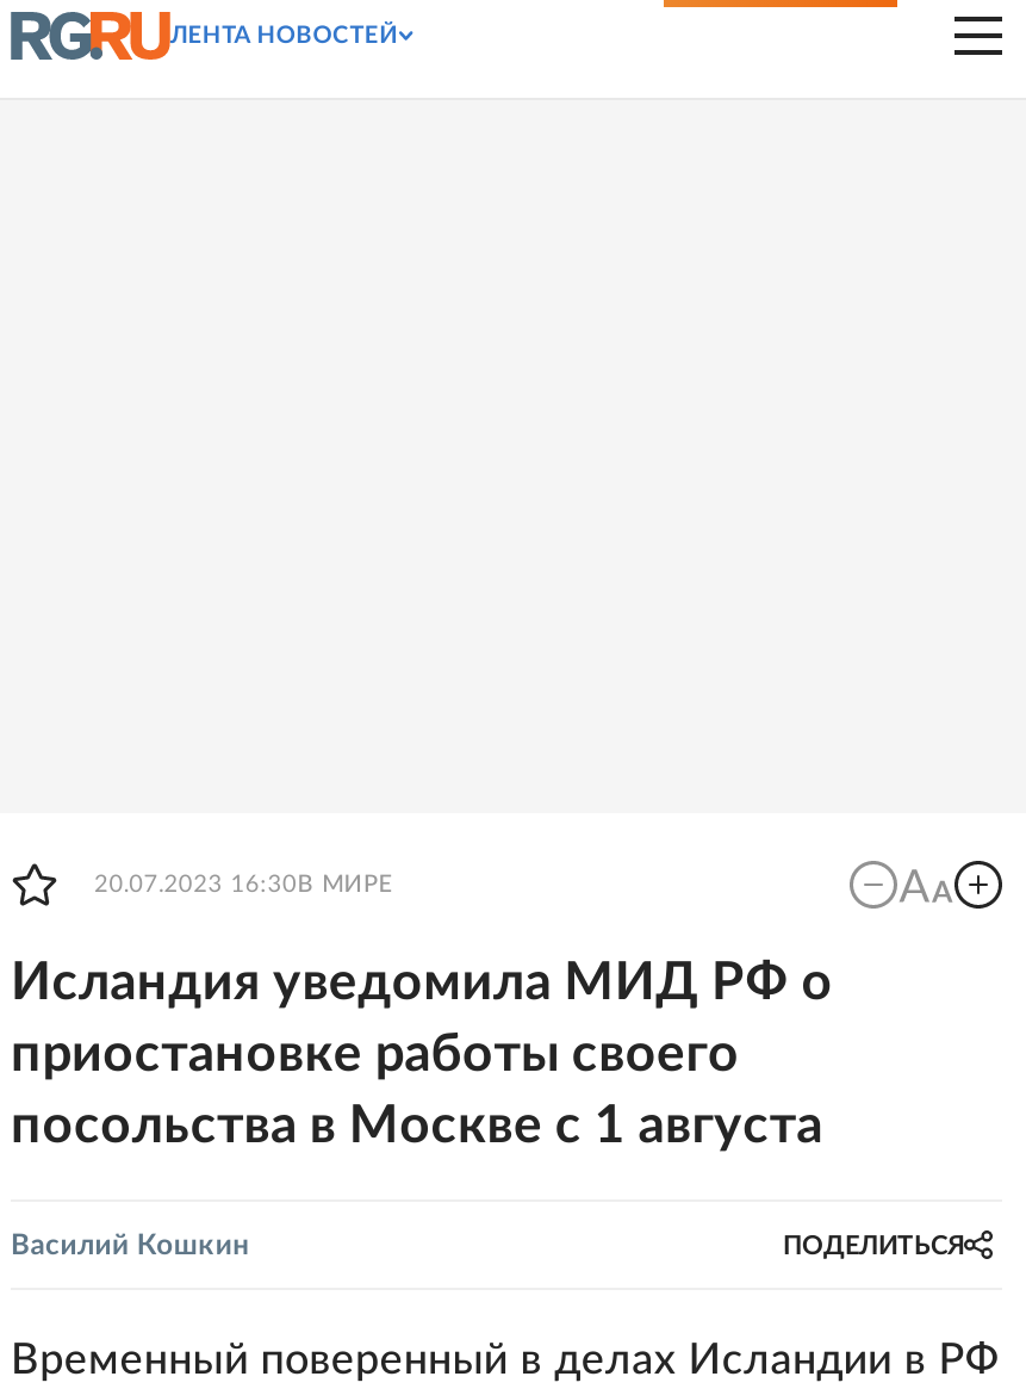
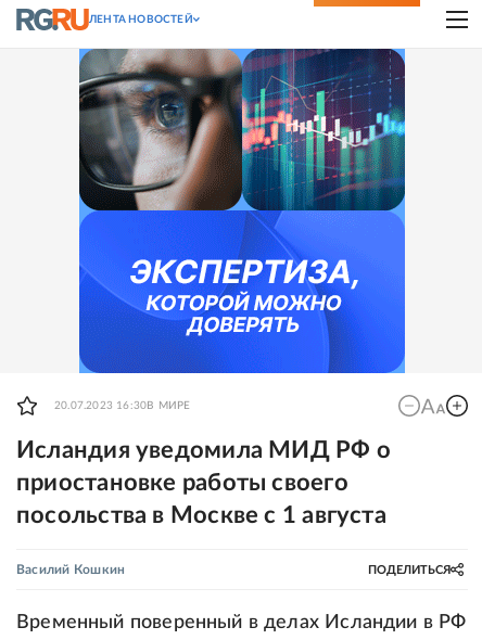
none -> [78,48,406,374] [image]

